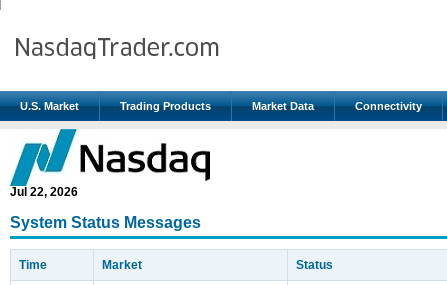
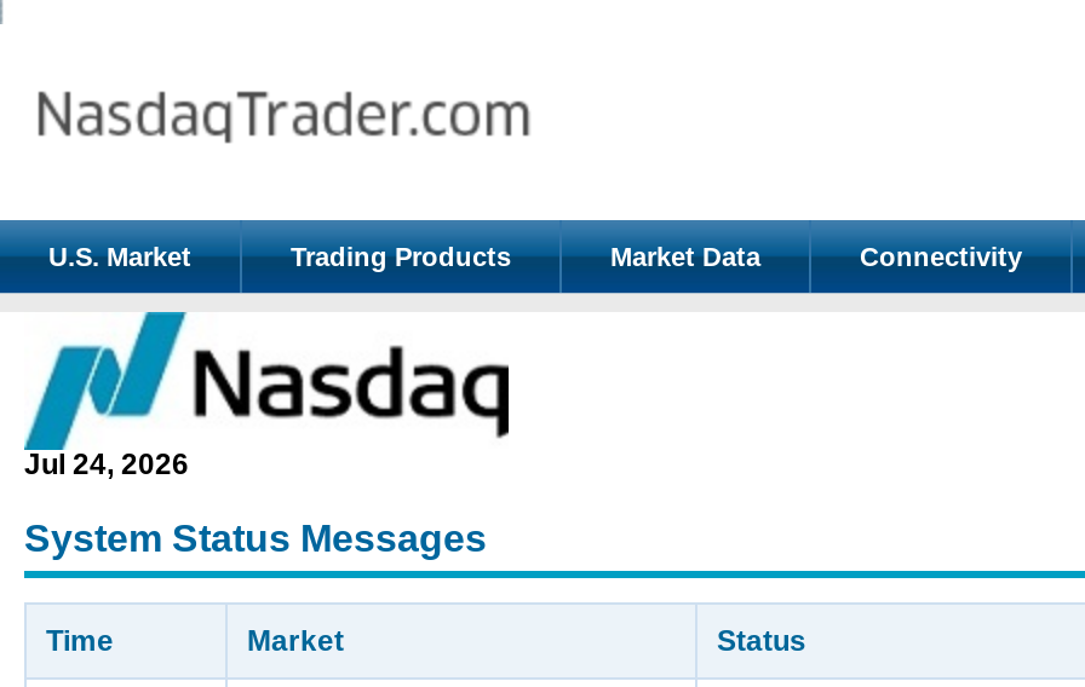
[10,185,78,199] Jul 22, 2026 -> [24,448,189,481] Jul 24, 2026

